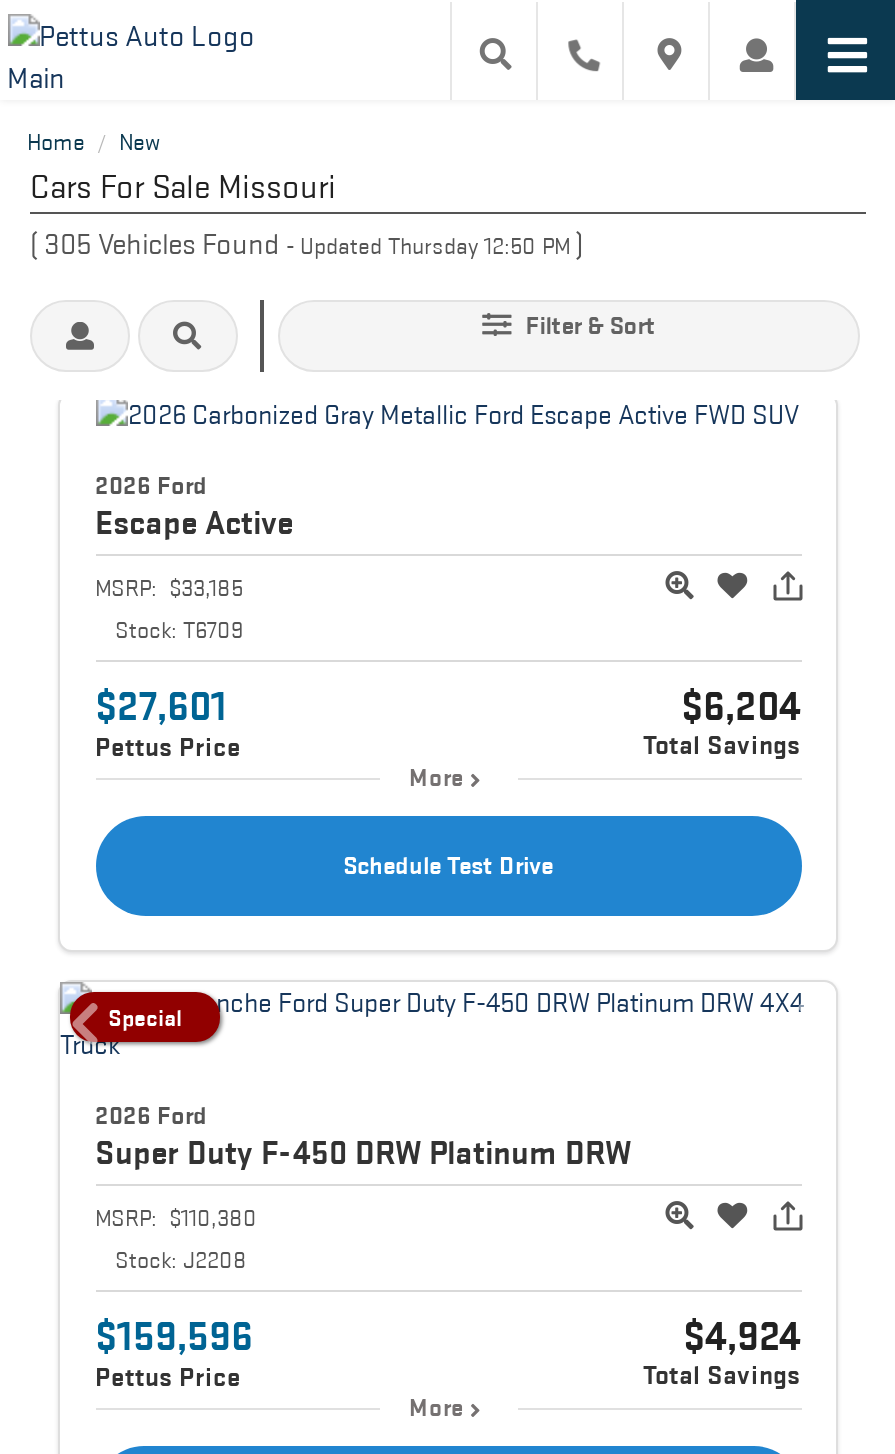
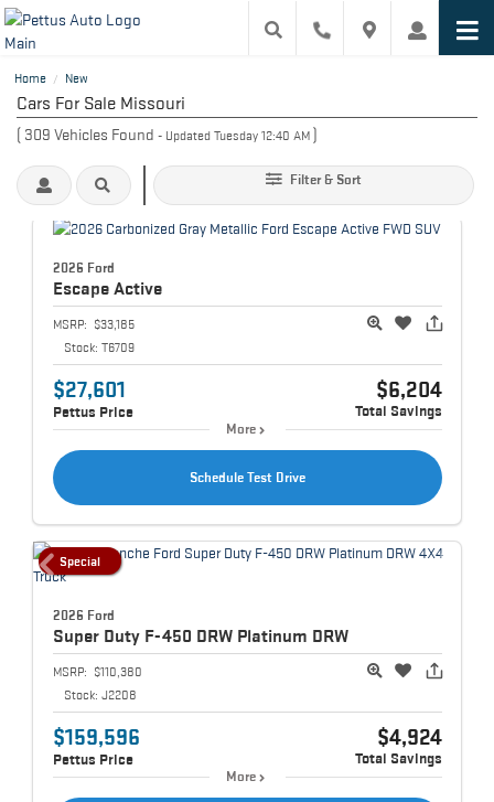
[30,226,584,260] (305 Vehicles Found - Updated Thursday 12:50 PM) -> [17,125,318,144] (309 Vehicles Found - Updated Tuesday 12:40 AM)

